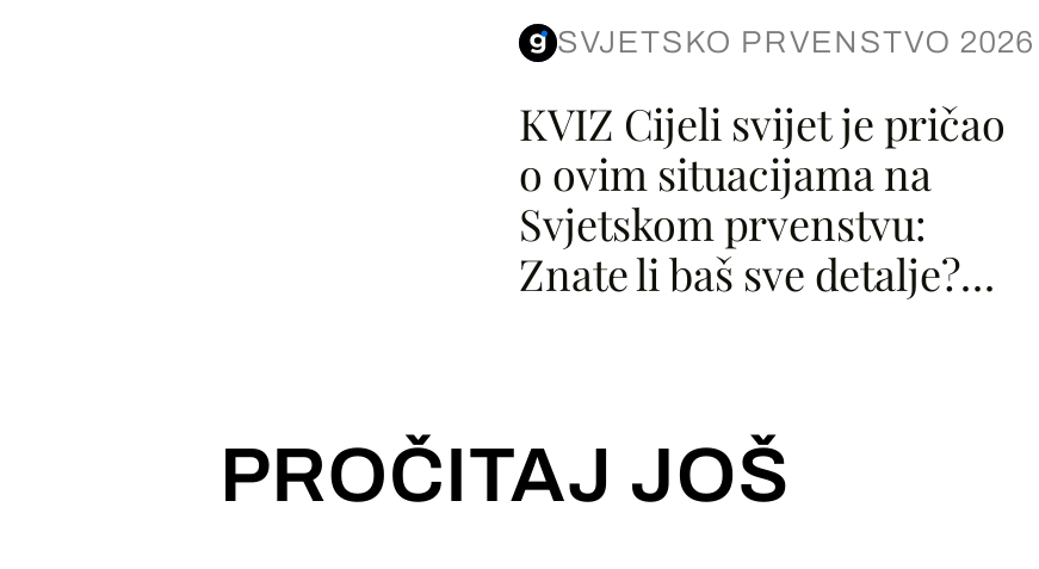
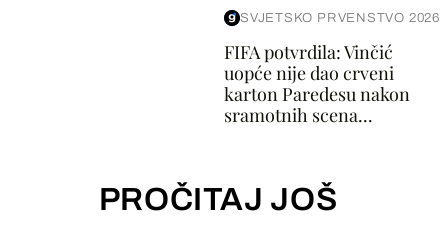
[519,96,1006,304] KVIZ Cijeli svijet je pričao | o ovim situacijama na | Svjetskom prvenstvu: | Znate li baš sve detalje?... -> [224,40,410,127] FIFA potvrdila: Vinčić | uopće nije dao crveni | karton Paredesu nakon | sramotnih scena...

